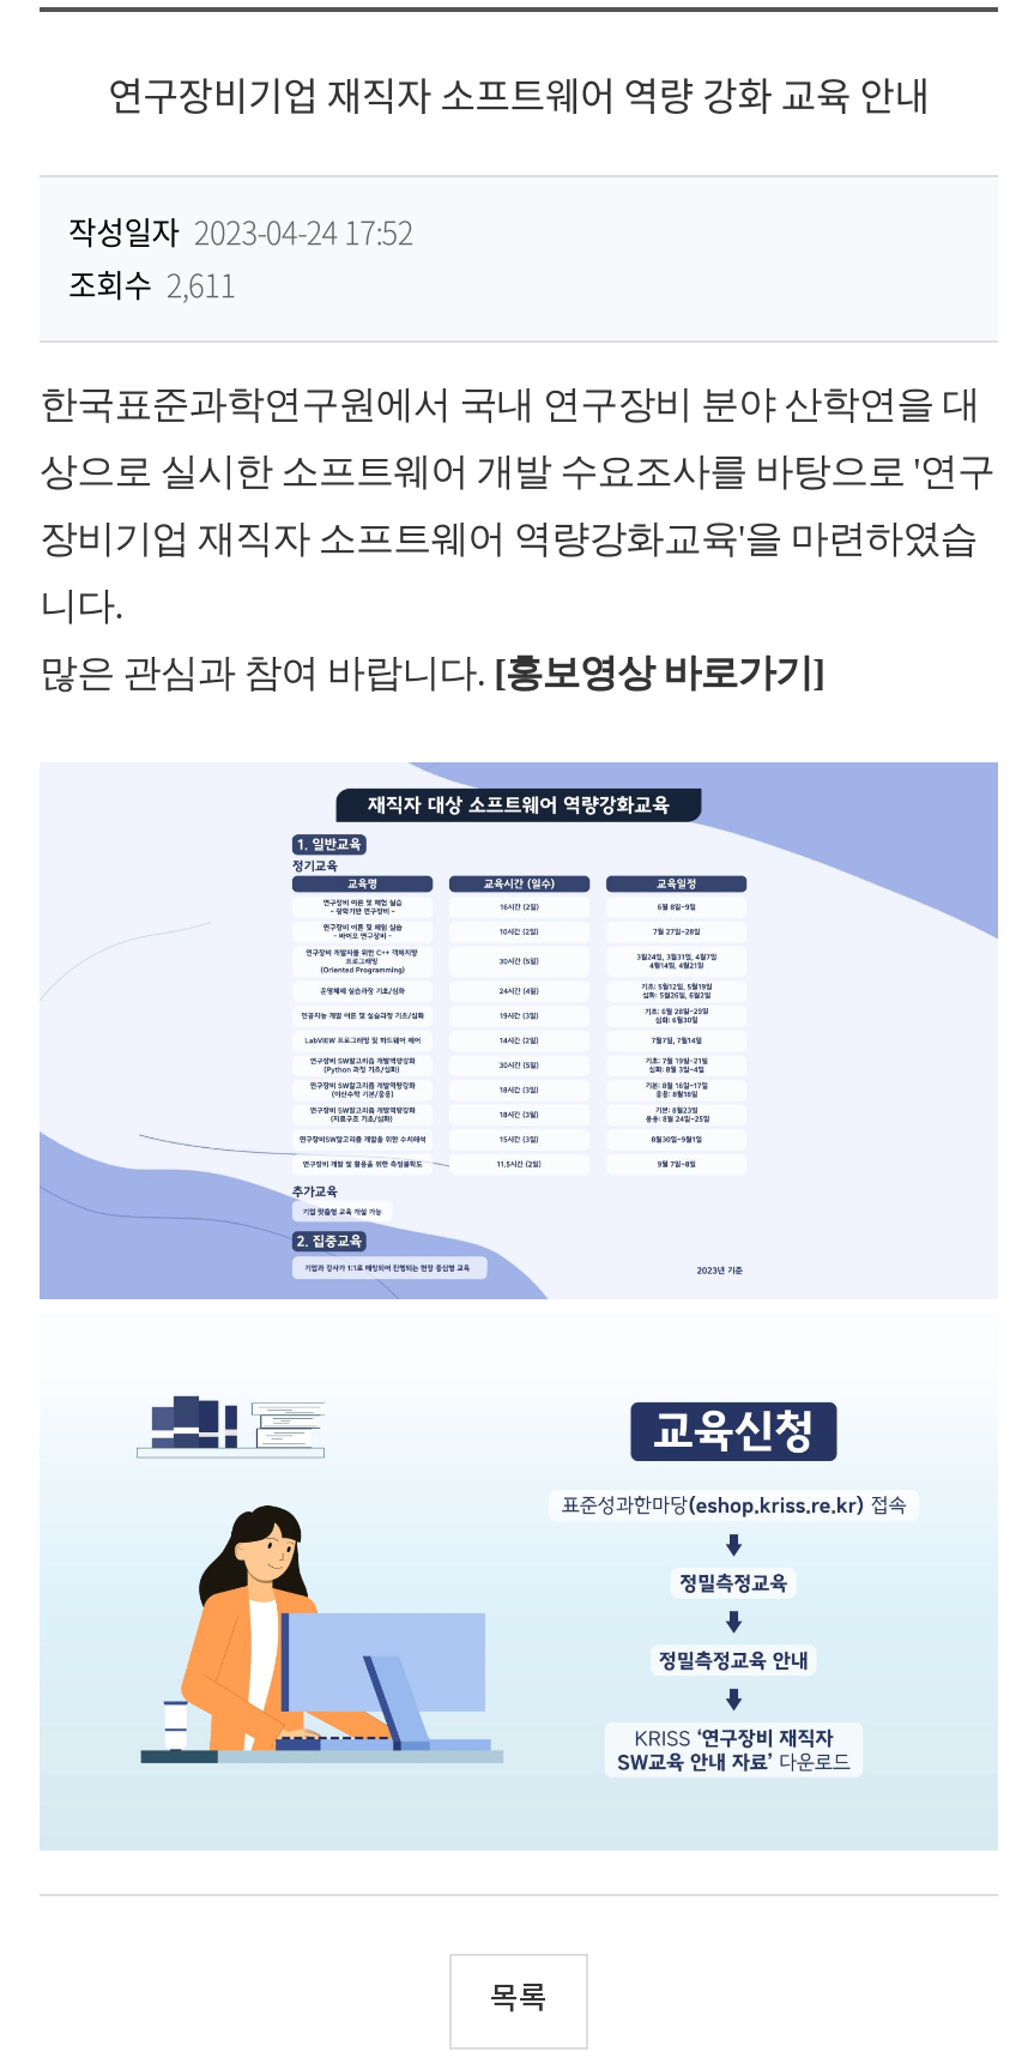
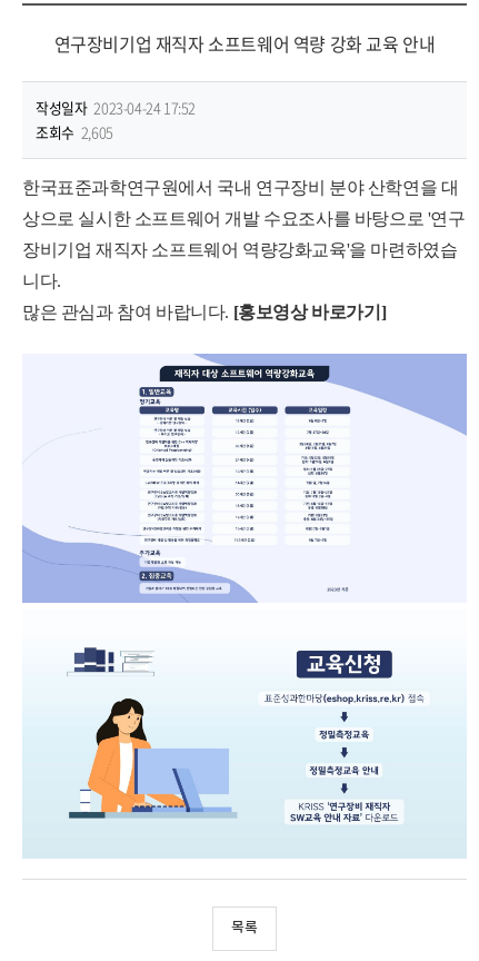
[68,261,236,307] 조회수 2,611 -> [36,121,113,142] 조회수 2,605

